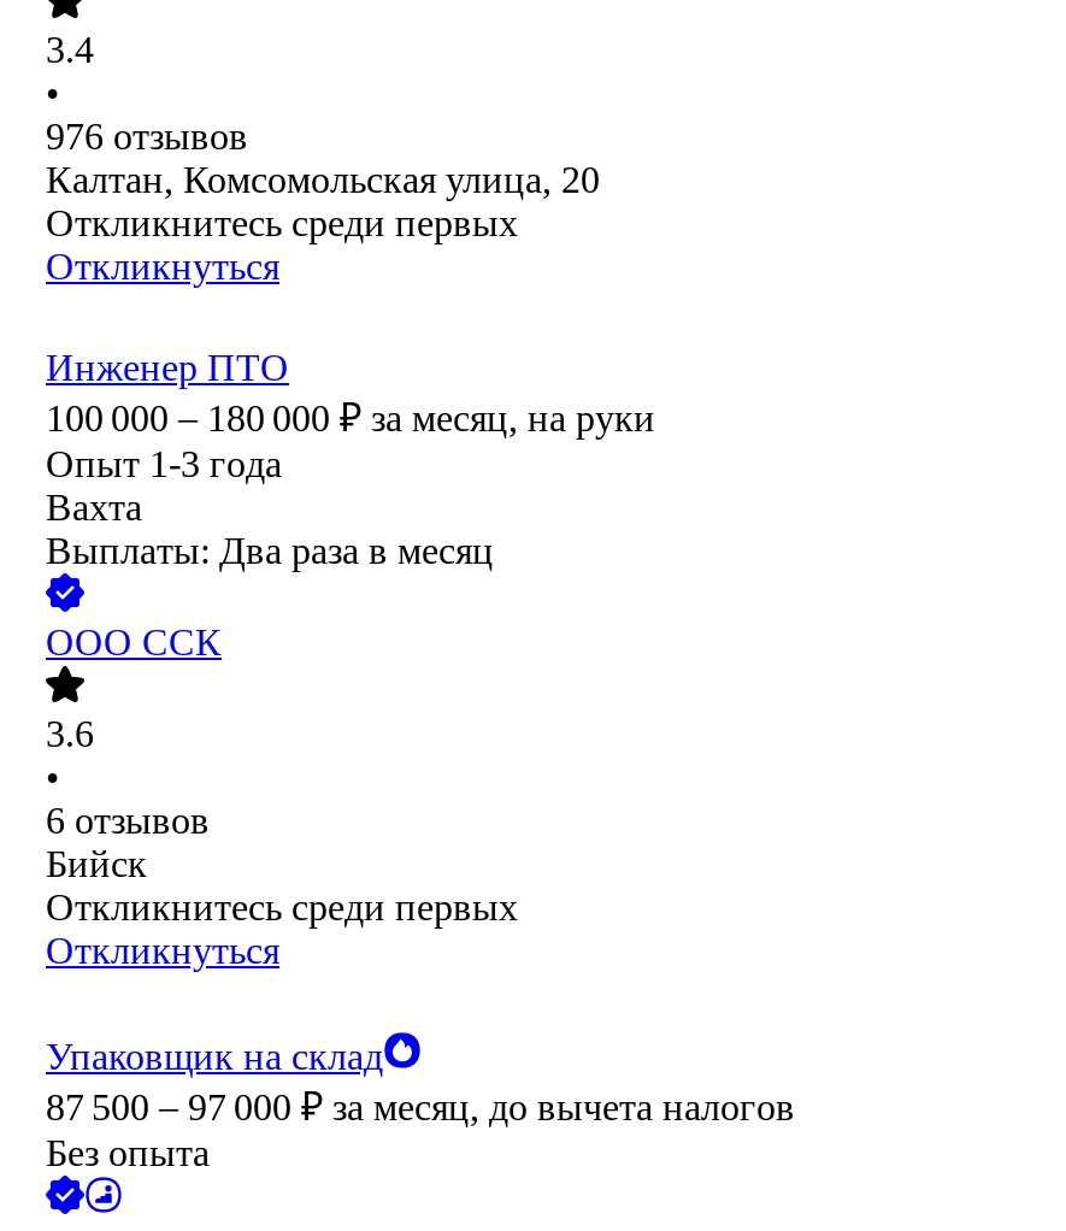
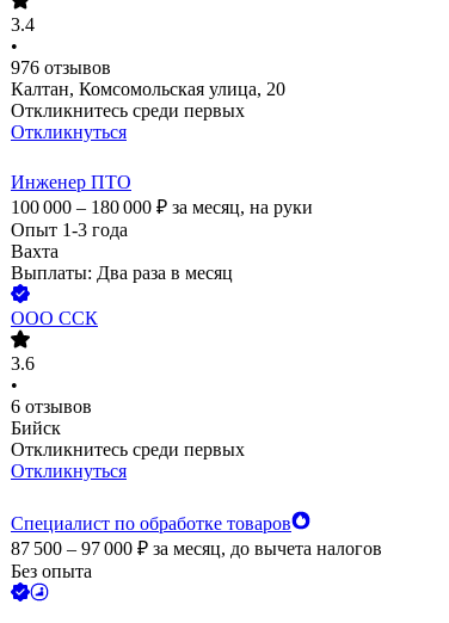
[46,1037,383,1078] Упаковщик на склад -> [11,514,291,534] Специалист по обработке товаров

